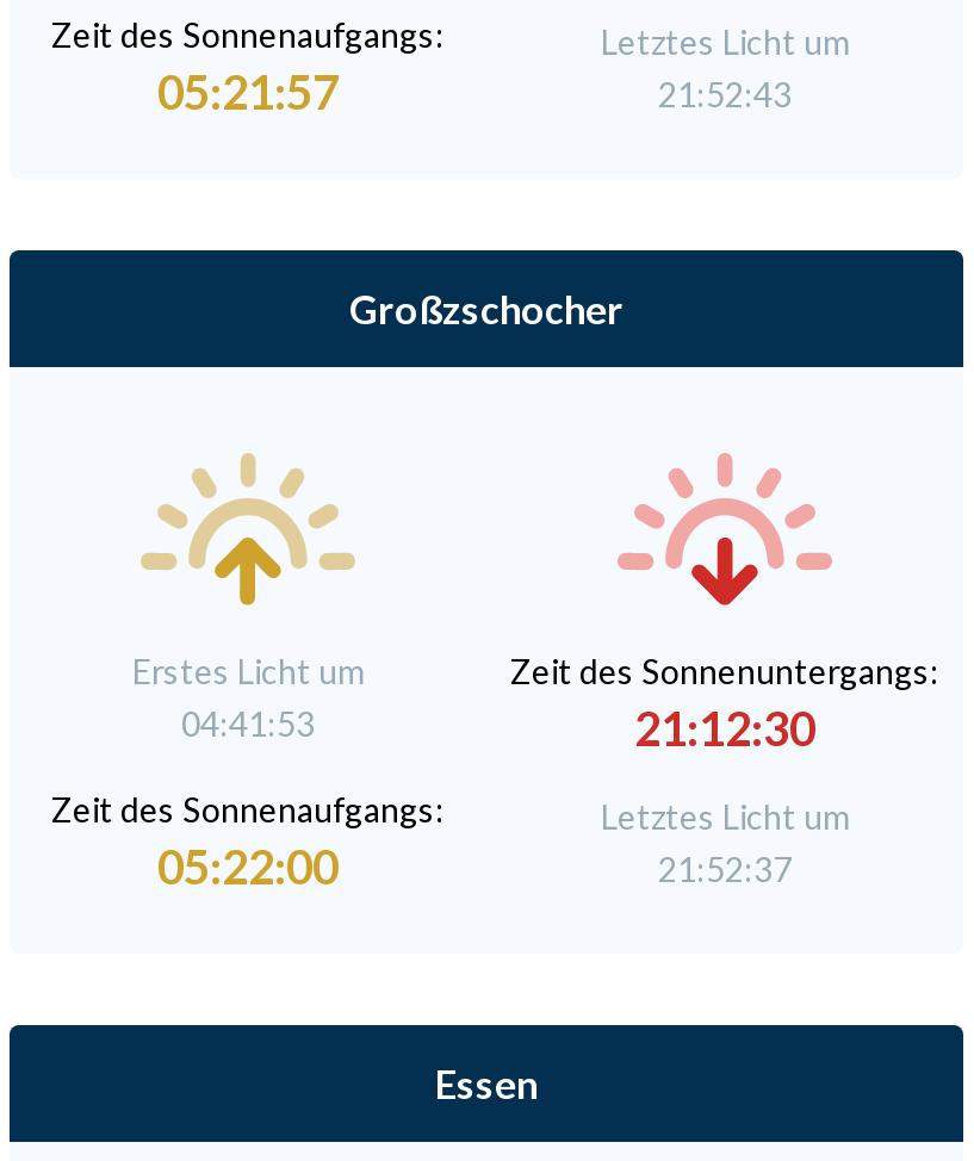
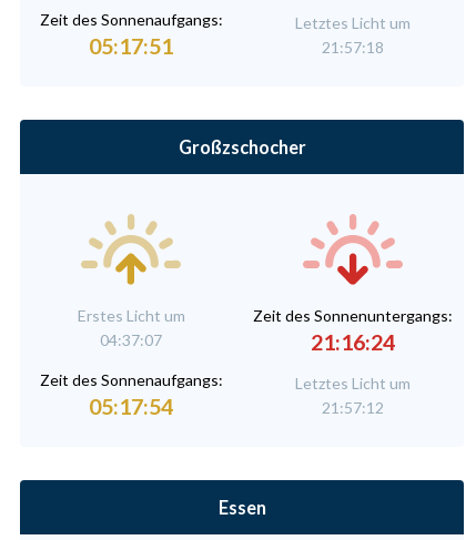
[157,65,339,119] 05:21:57 -> [89,33,173,59] 05:17:51
[658,74,792,115] 21:52:43 -> [322,38,384,57] 21:57:18
[181,702,315,743] 04:41:53 -> [100,330,162,349] 04:37:07
[634,700,815,755] 21:12:30 -> [311,329,395,354] 21:16:24
[157,838,339,893] 05:22:00 -> [89,393,173,419] 05:17:54
[658,848,792,888] 21:52:37 -> [322,398,384,416] 21:57:12

